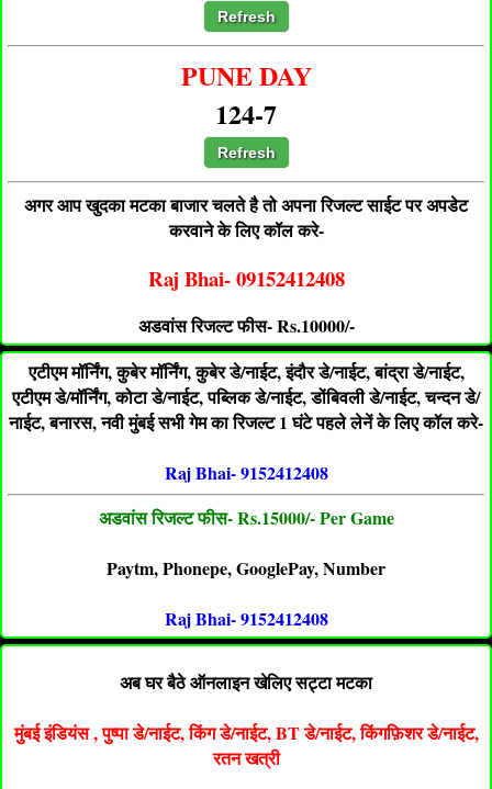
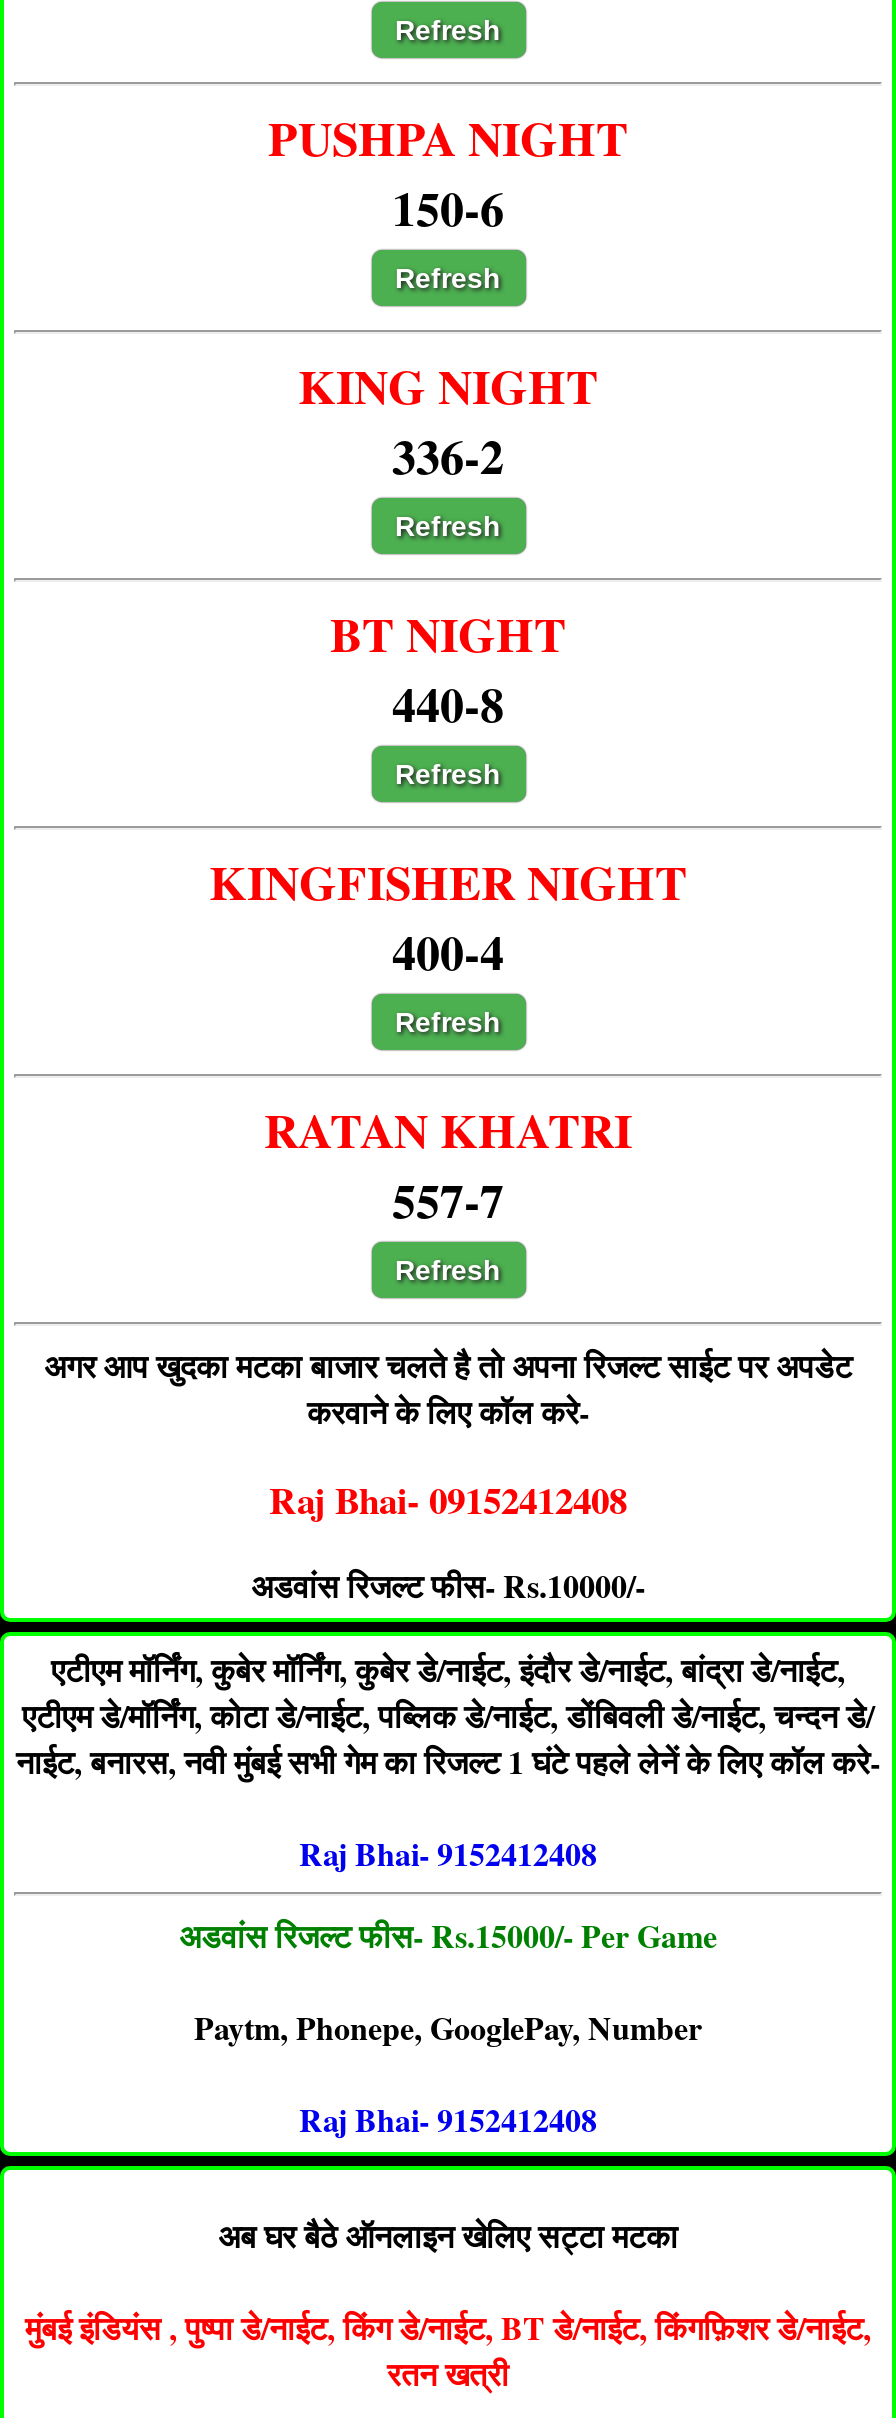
[181,56,311,133] PUNE DAY | 124-7 -> [209,102,687,1234] PUSHPA NIGHT | 150-6 | Refresh | KING NIGHT | 336-2 | Refresh | BT NIGHT | 440-8 | Refresh | KINGFISHER NIGHT | 400-4 | Refresh | RATAN KHATRI | 557-7

